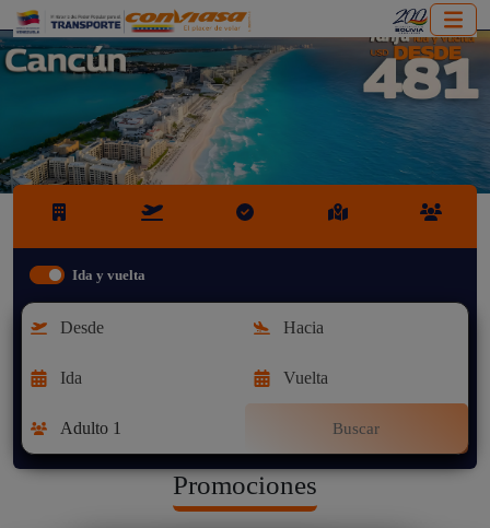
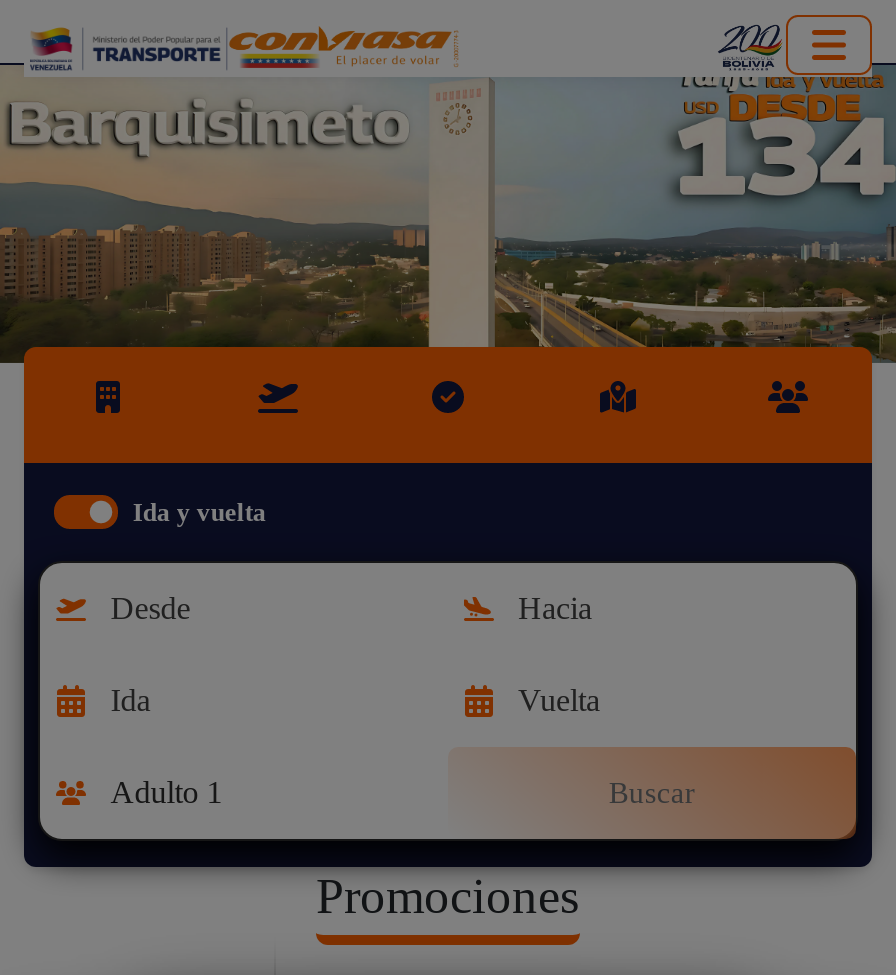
[3,27,487,195] [image] -> [6,63,890,365] [image]

